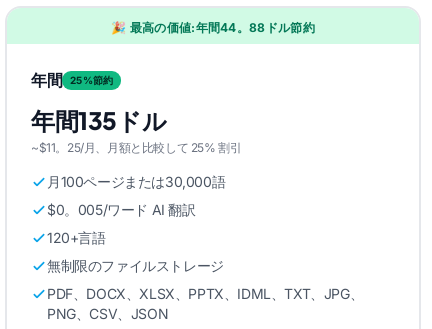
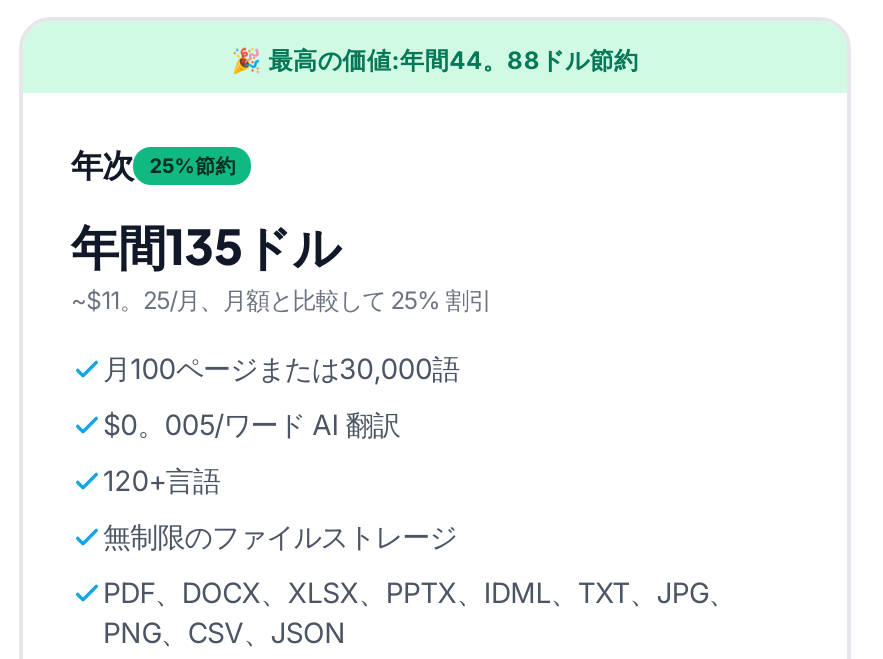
[31,69,62,90] 年間 -> [71,144,133,186] 年次

